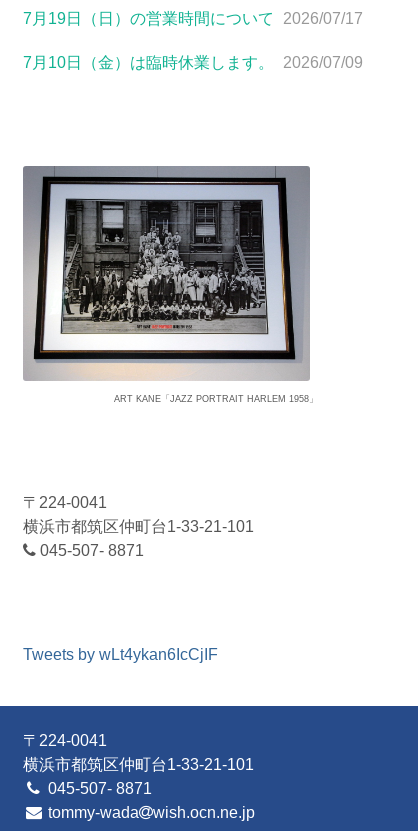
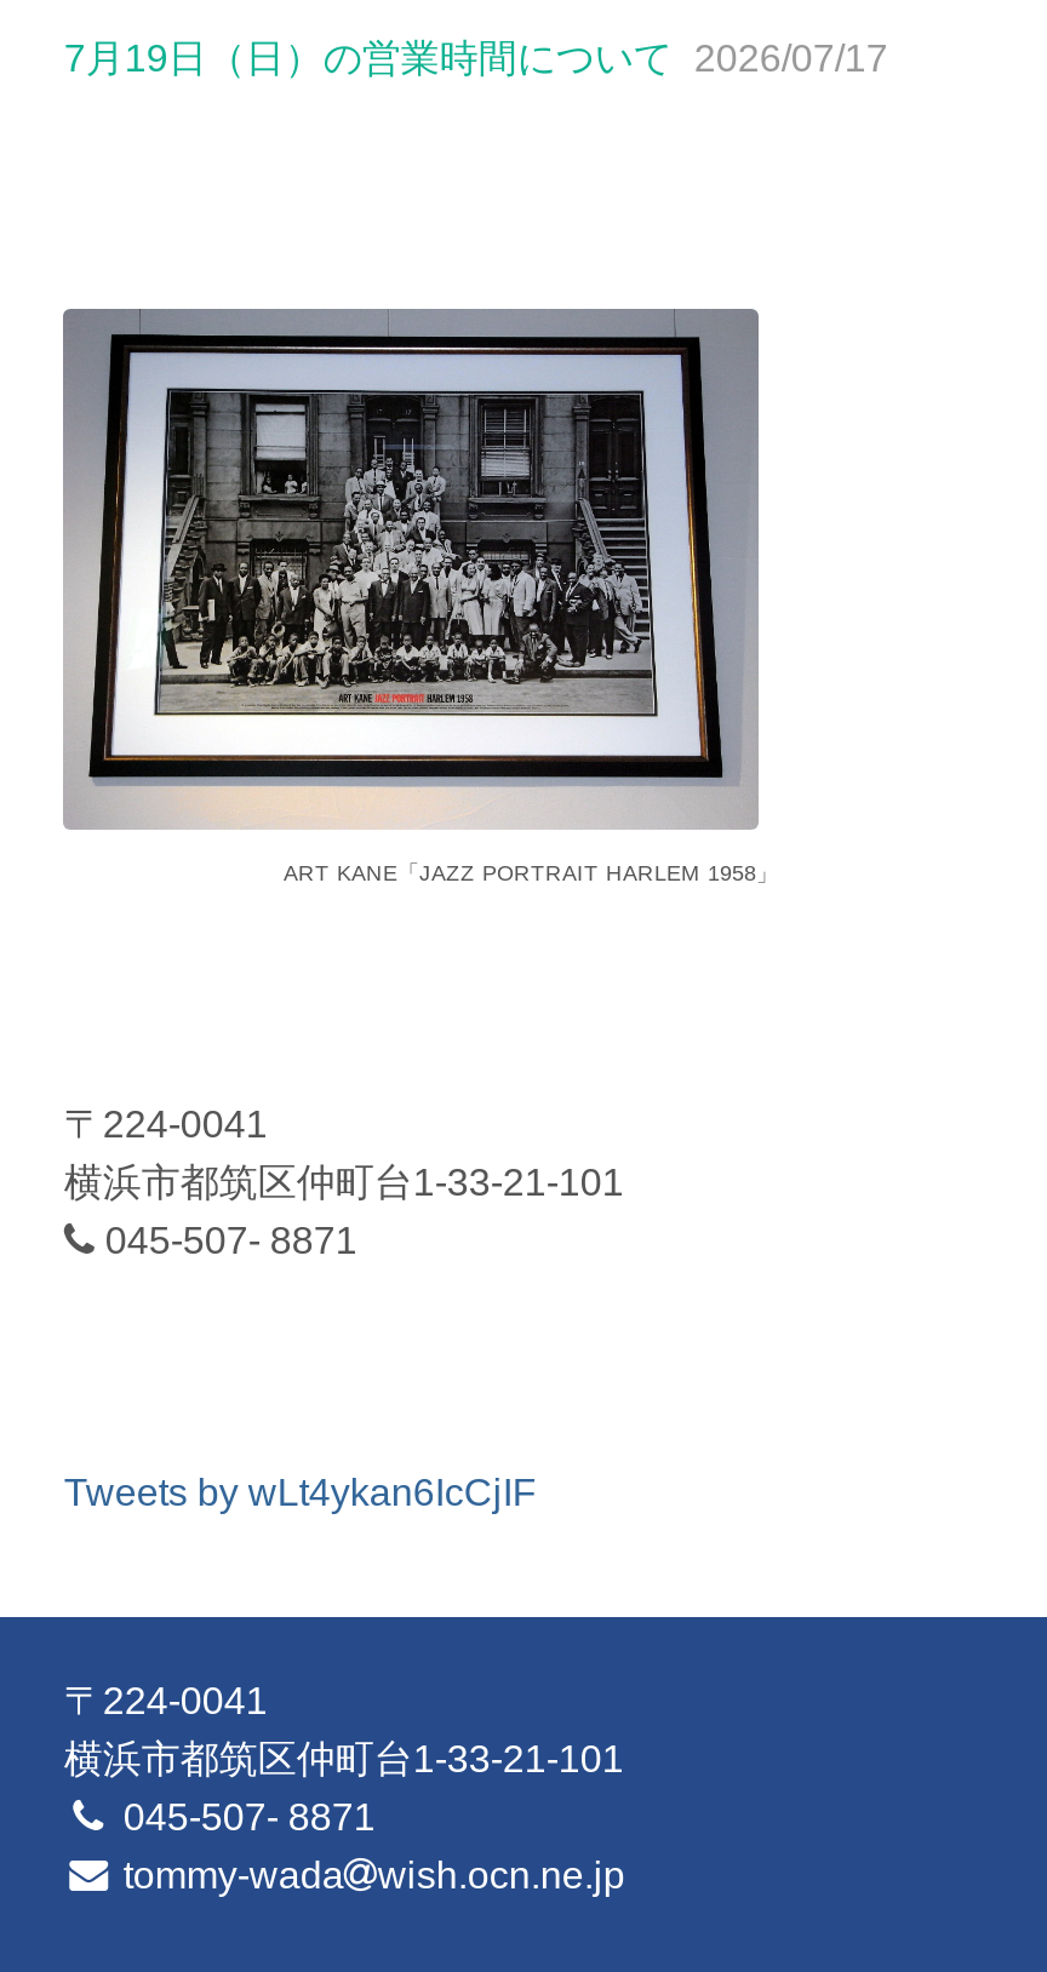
[23,54,363,71] 7月10日（金）は臨時休業します。 2026/07/09 -> none

